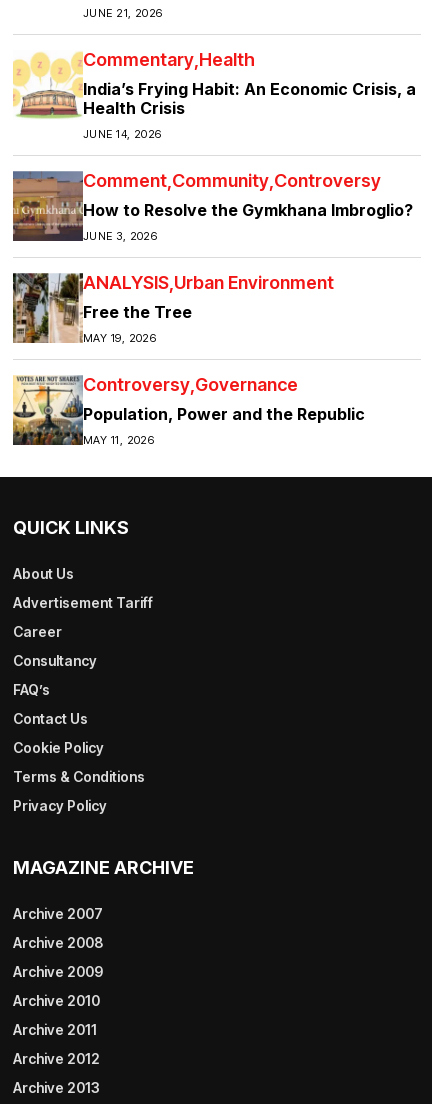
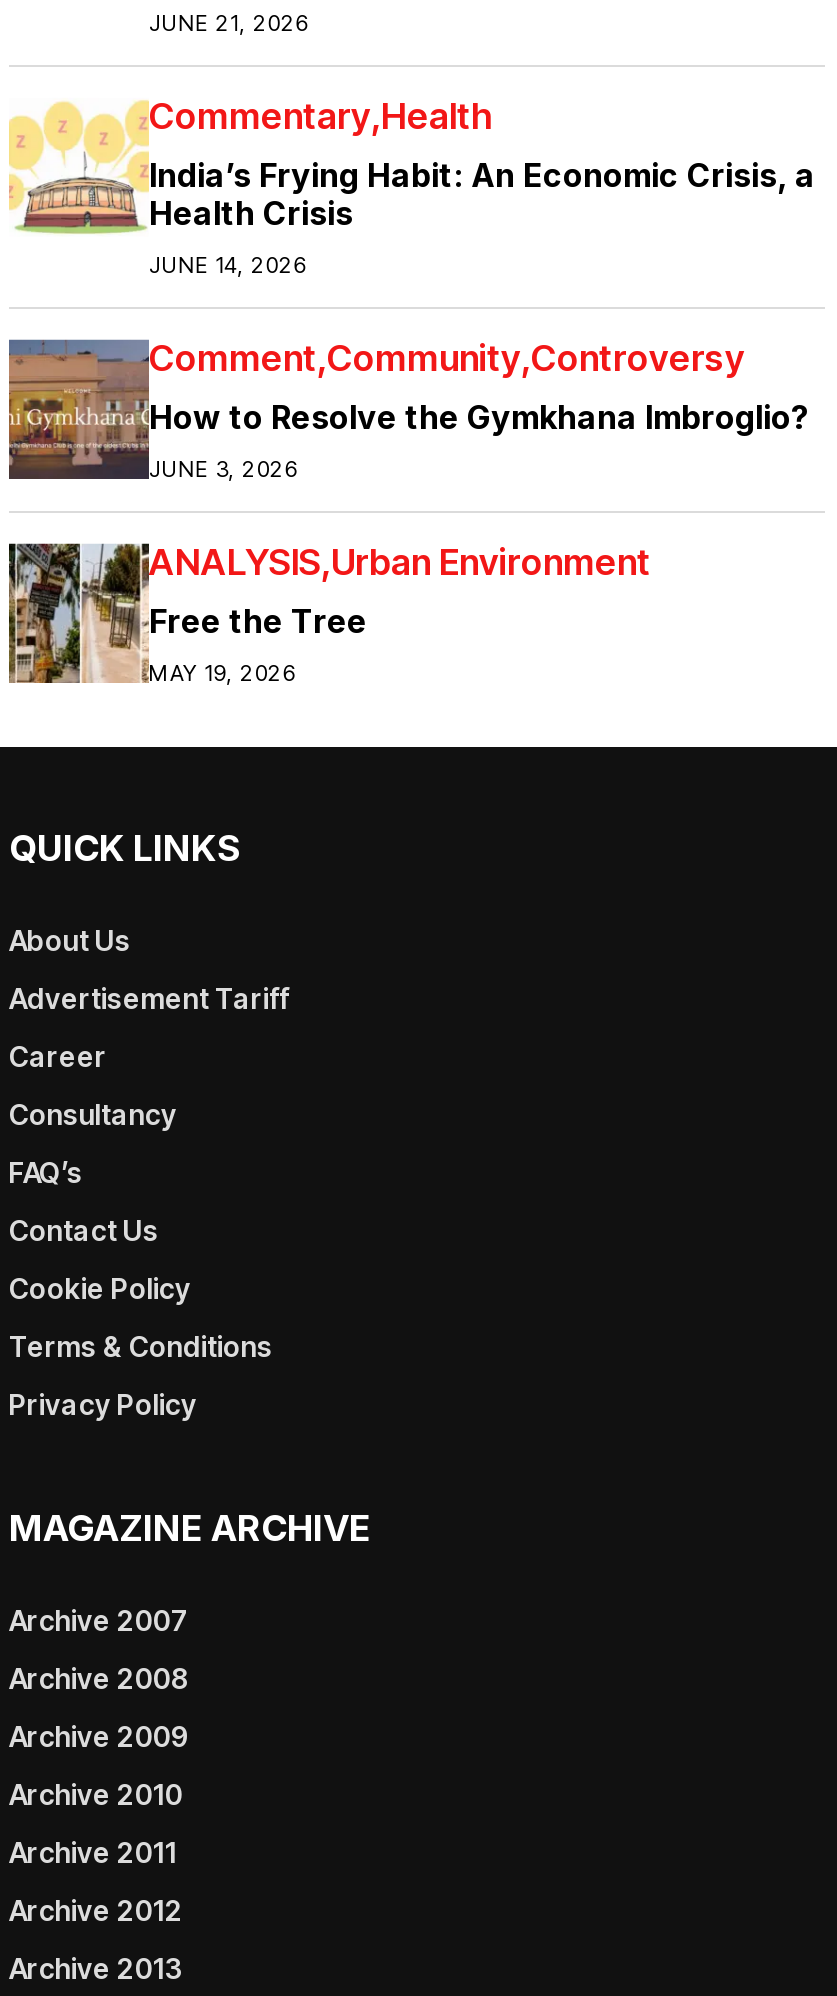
[12,374,365,447] [image] | Controversy Governance | Population, Power and the Republic | MAY 11, 2026 -> none

